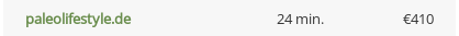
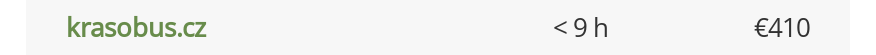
[25,9,323,28] paleolifestyle.de | 24 min. -> [66,9,609,45] krasobus.cz | < 9 h

